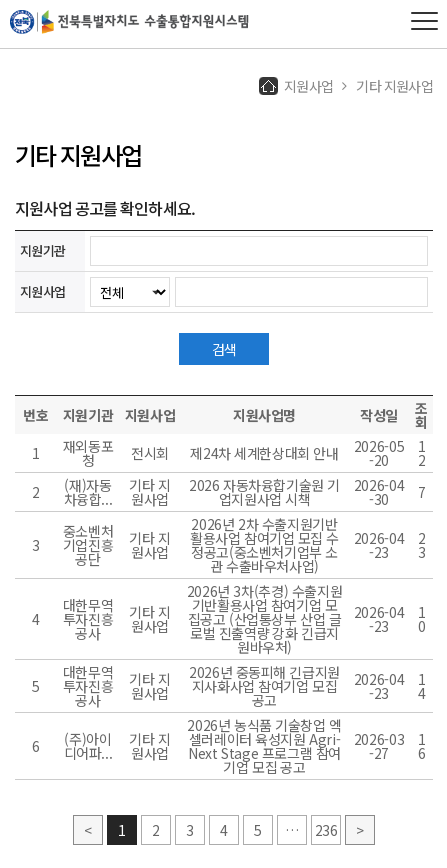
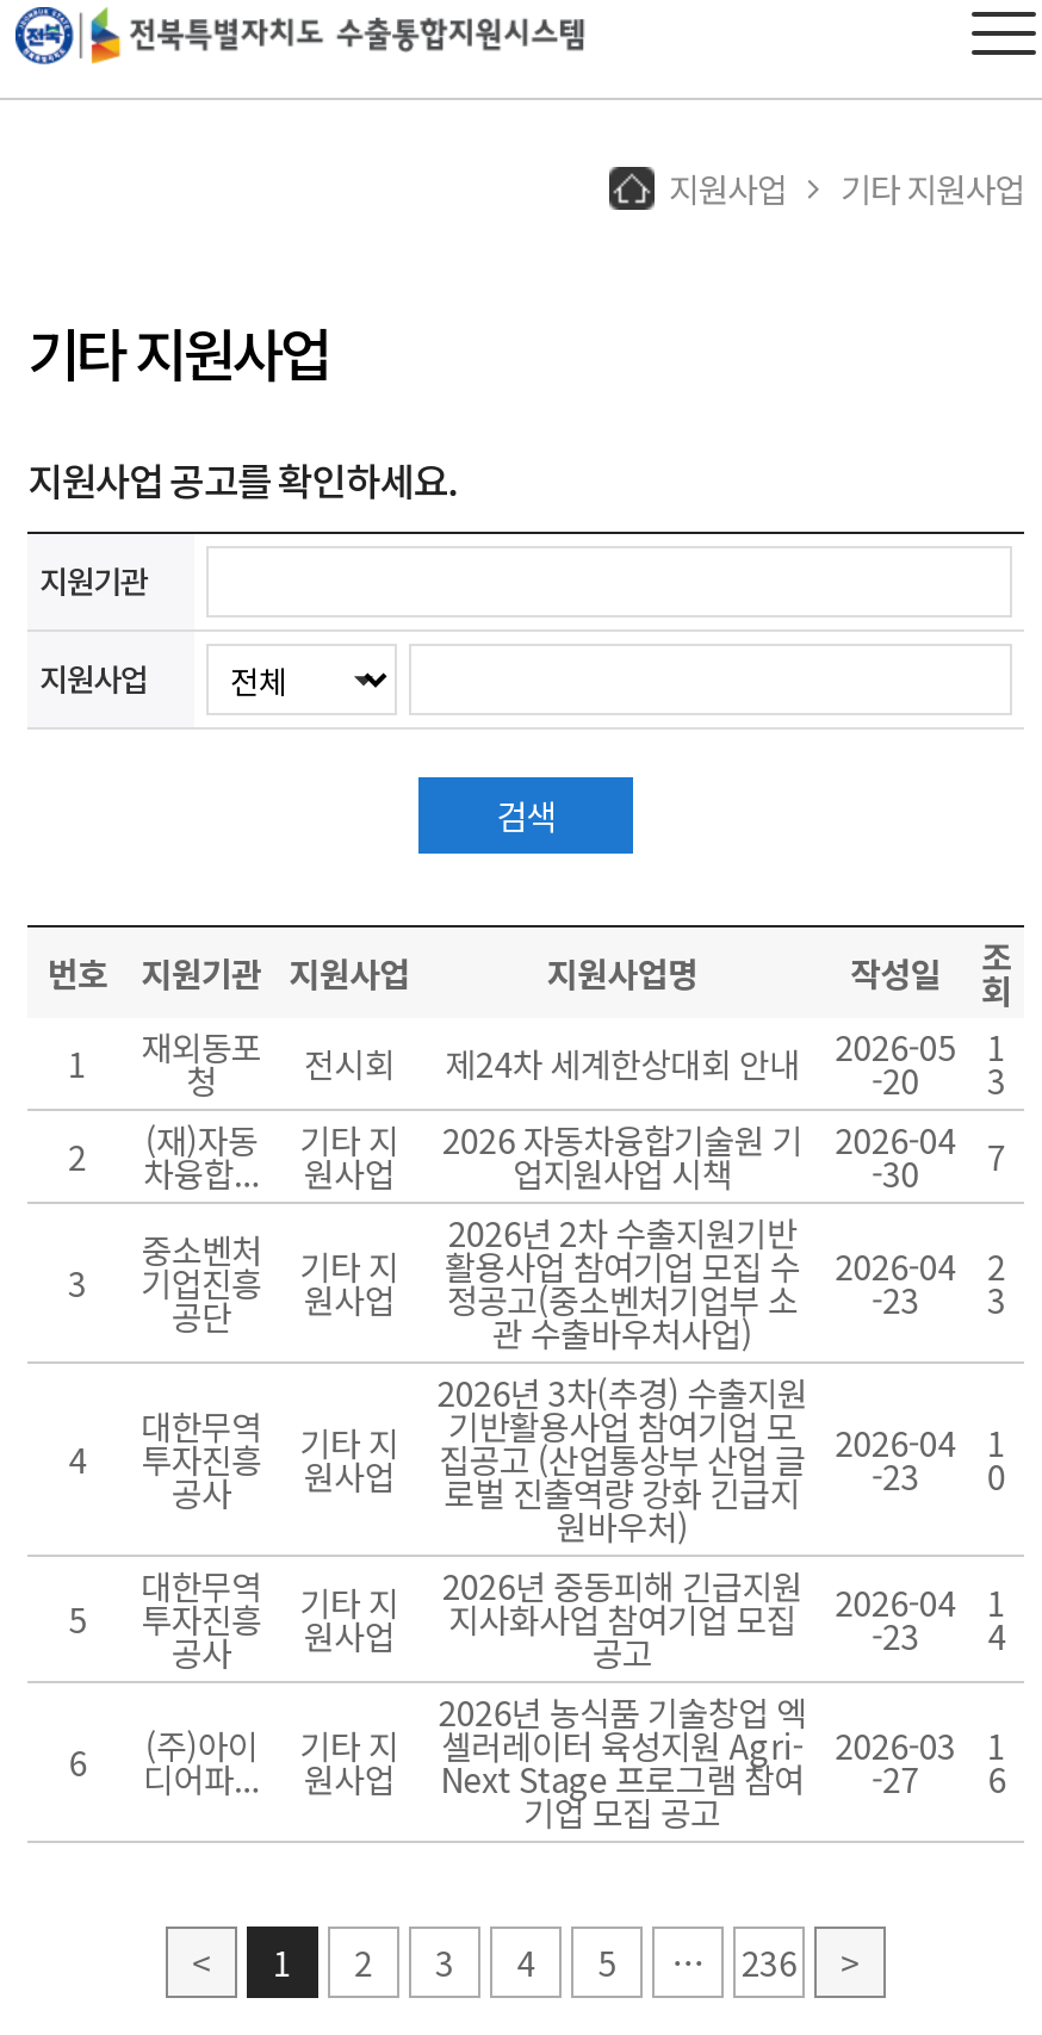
[418,450,425,470] 2 -> [988,1056,1006,1104] 3

